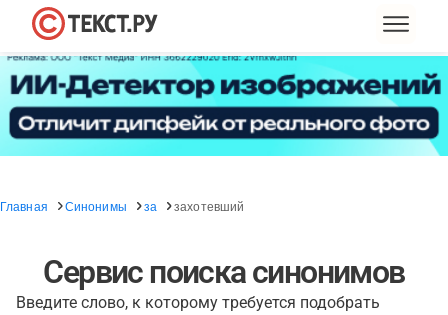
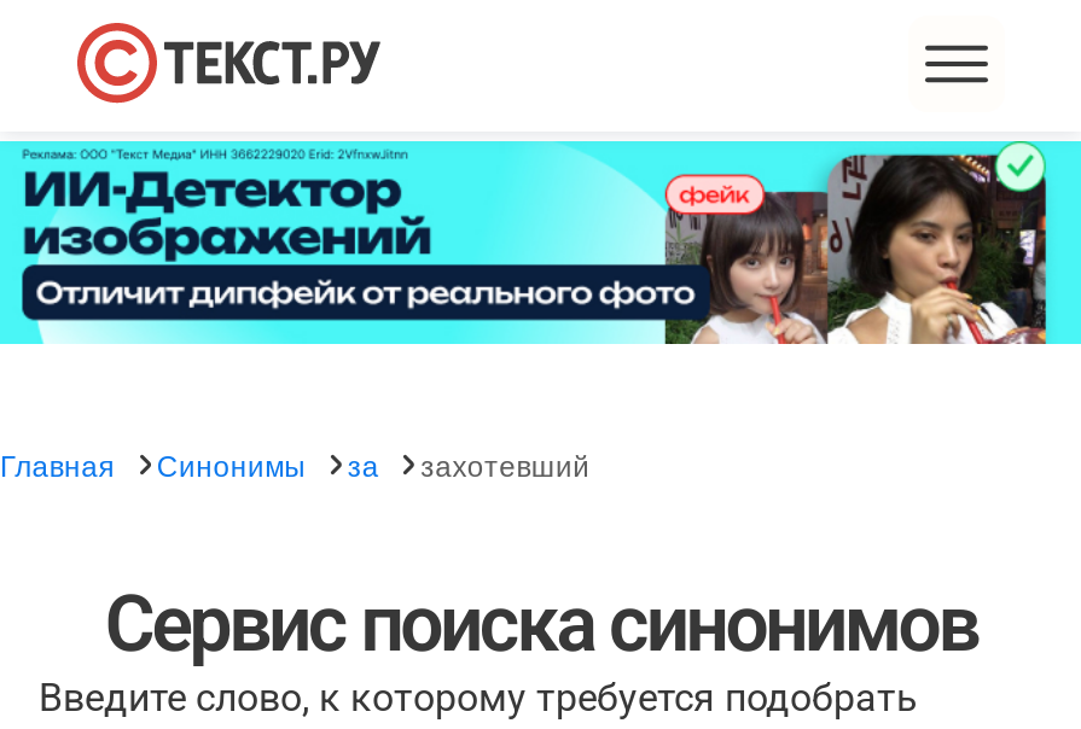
[3,55,442,157] [image] -> [7,141,1060,346] [image]

